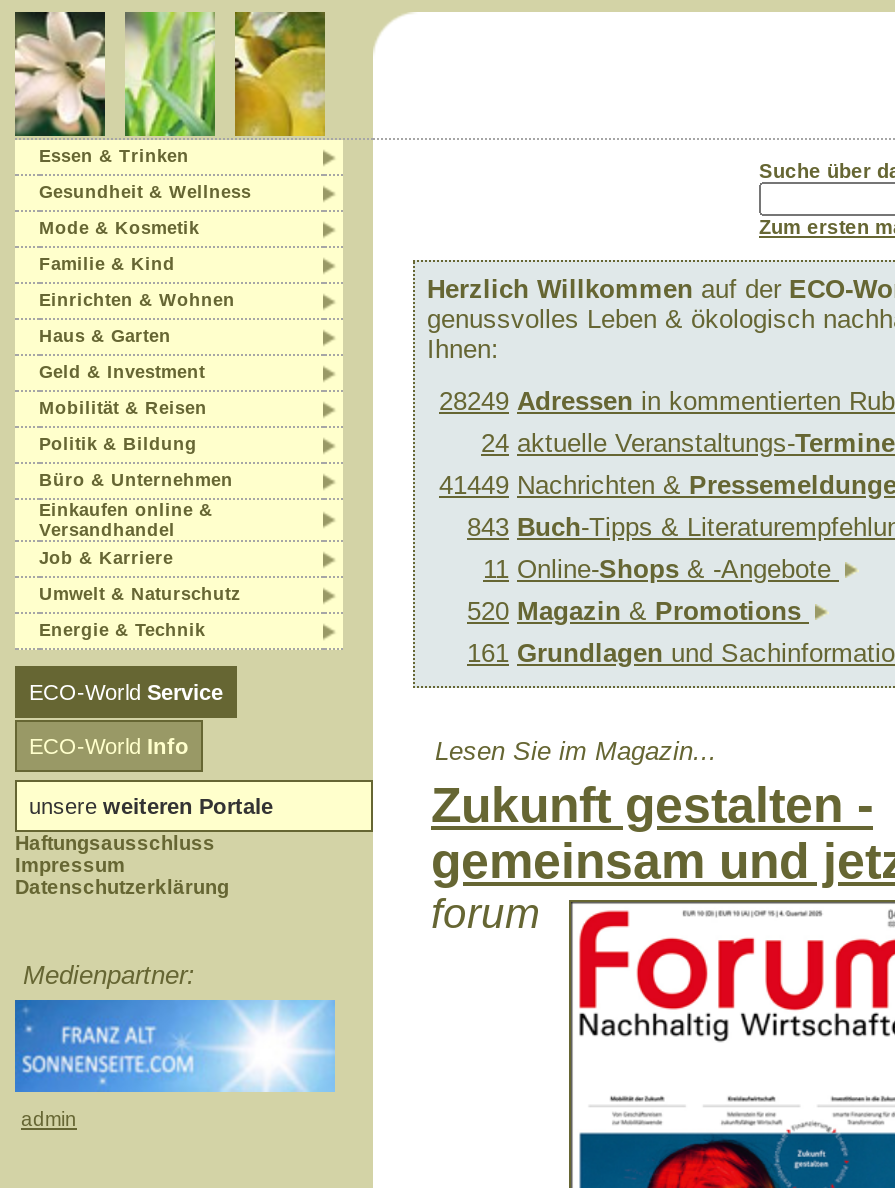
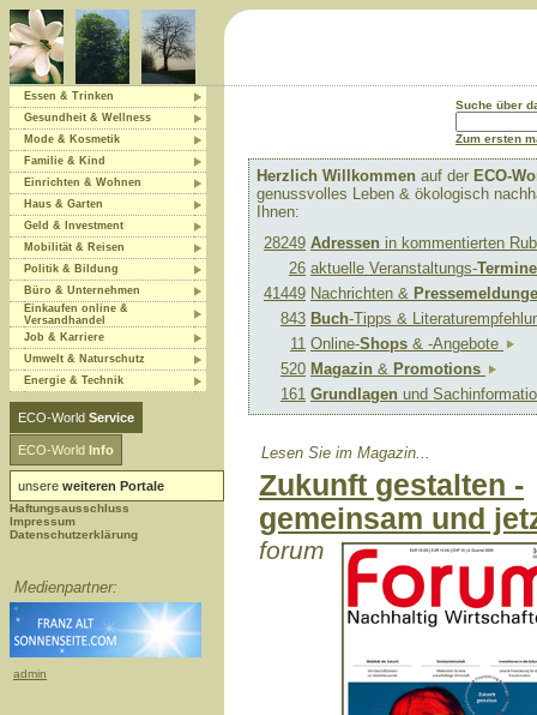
[125,10,215,138] [image] -> [74,10,131,85] [image]
[233,10,327,138] [image] -> [140,10,197,85] [image]
[481,428,895,458] 24 aktuelle Veranstaltungs-Termine -> [289,259,537,277] 26 aktuelle Veranstaltungs-Termine

